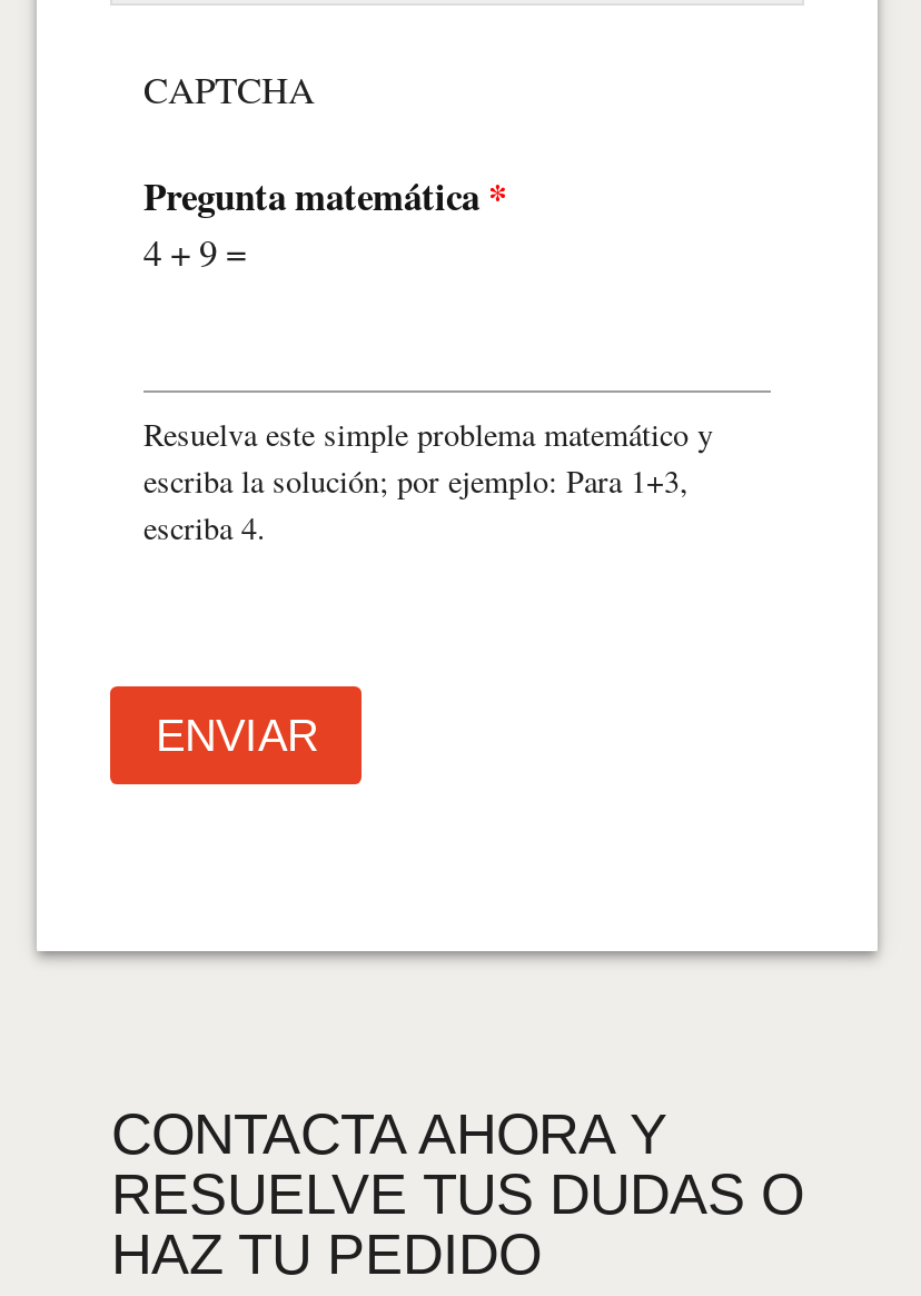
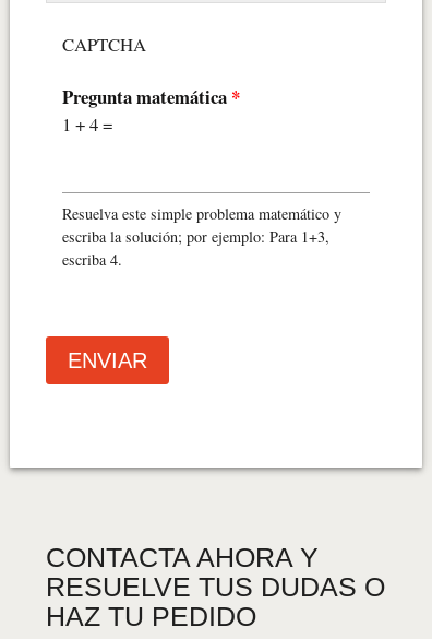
[143,226,246,277] 4 + 9 = -> [62,111,112,136] 1 + 4 =

